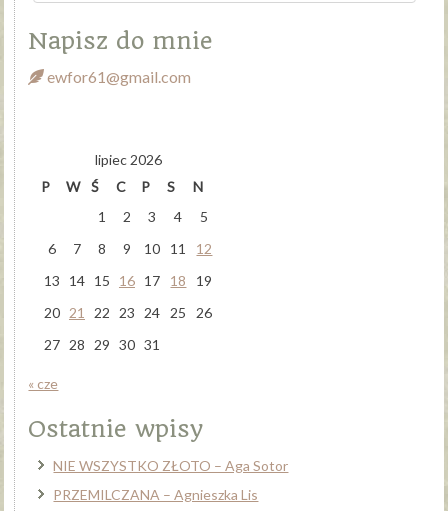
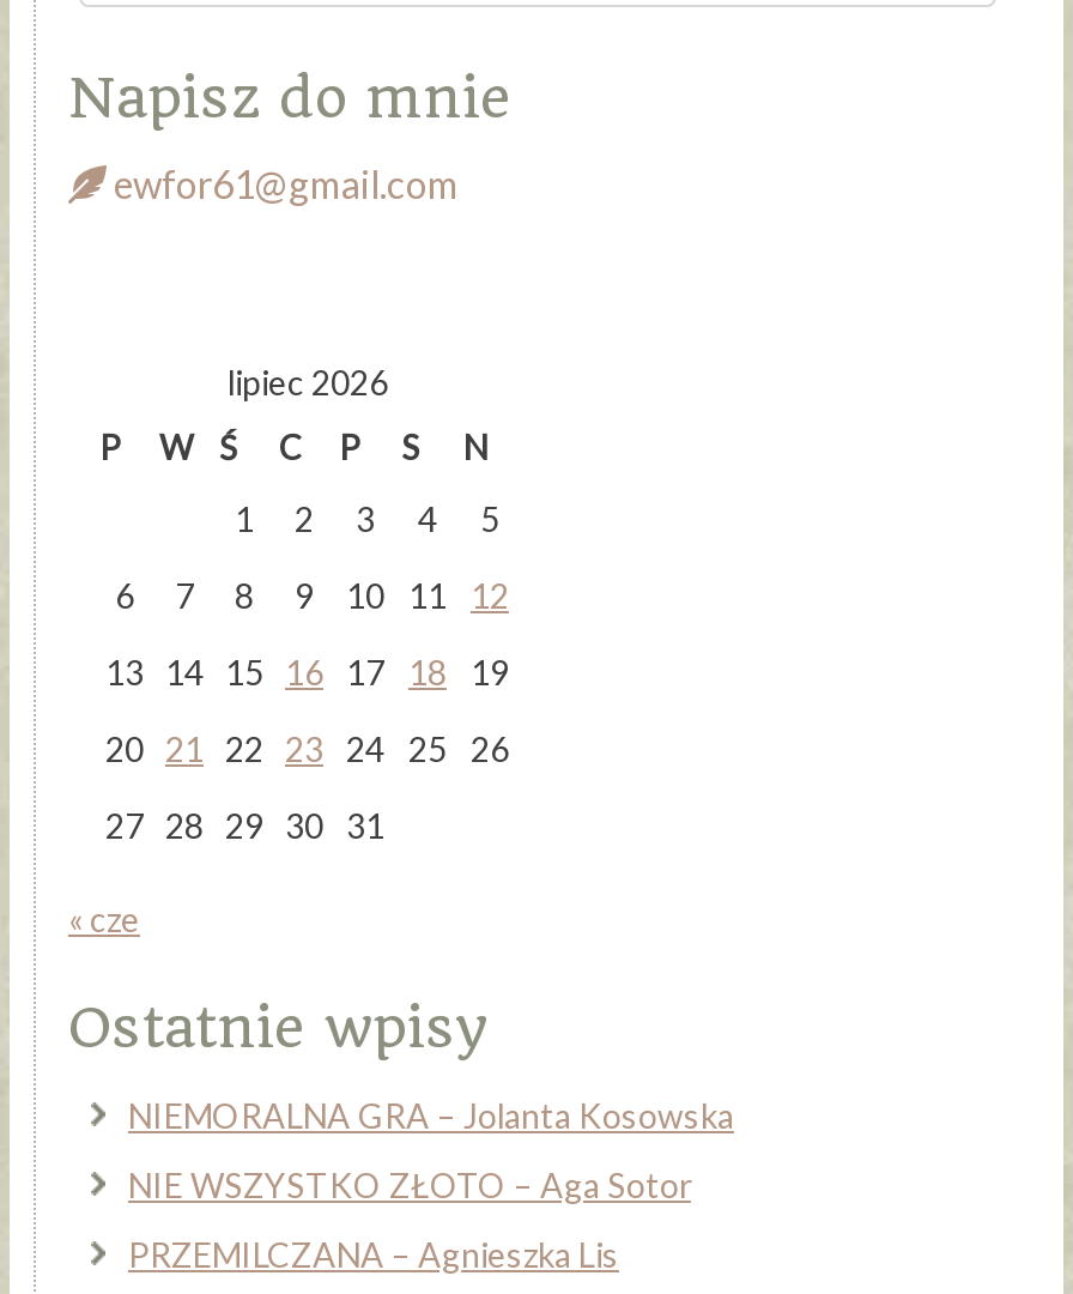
none -> [128,1095,734,1136] NIEMORALNA GRA – Jolanta Kosowska

